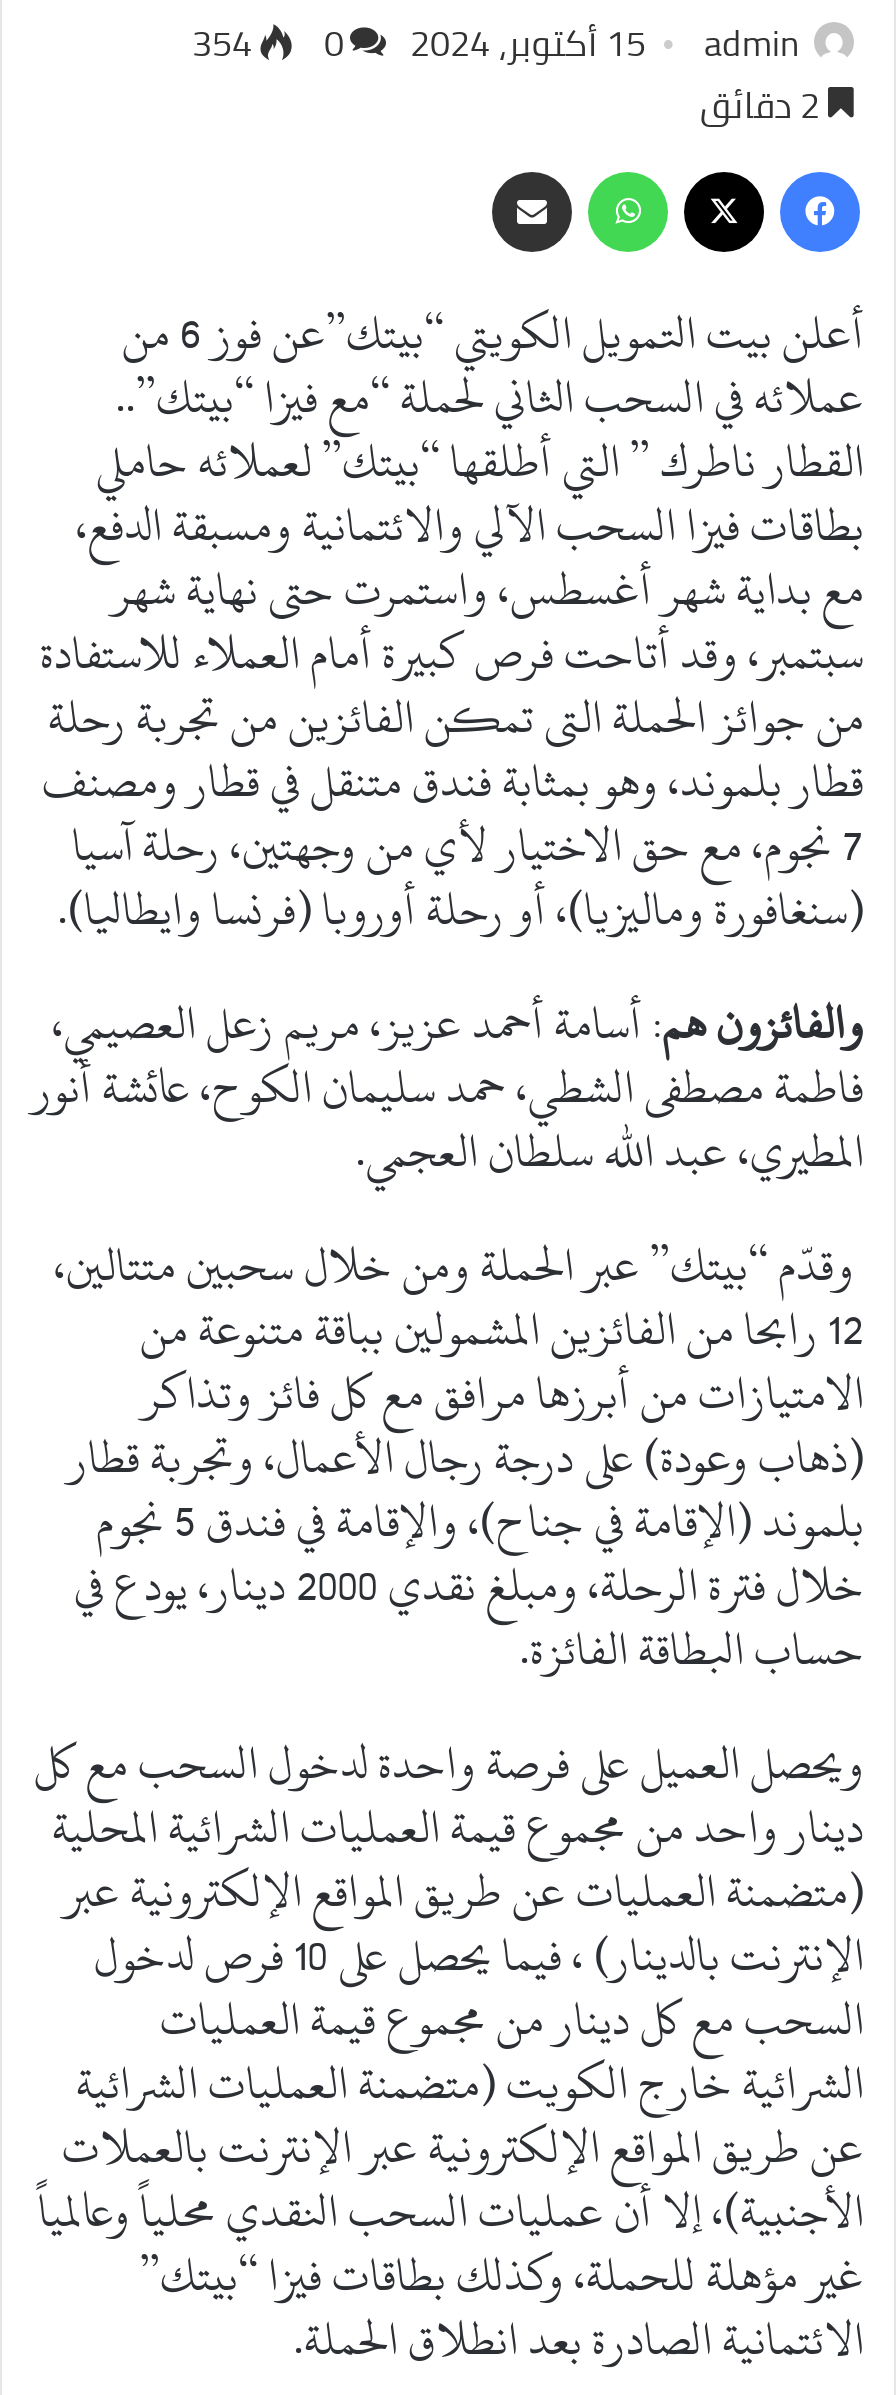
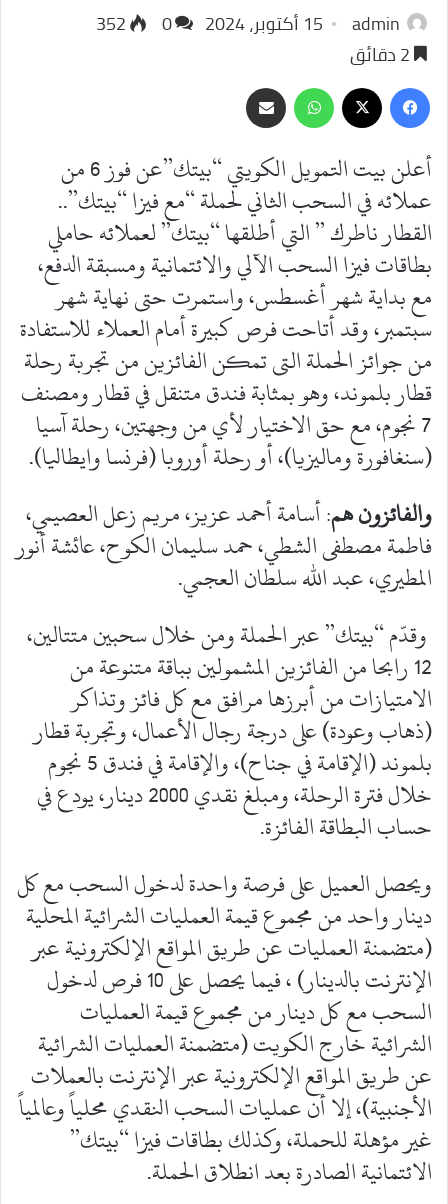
[192,10,252,76] 354 -> [96,7,126,40] 352

